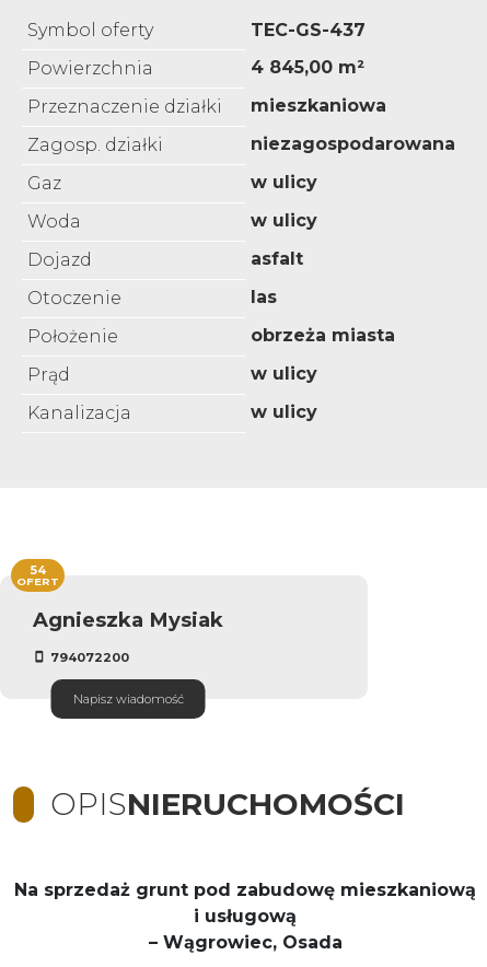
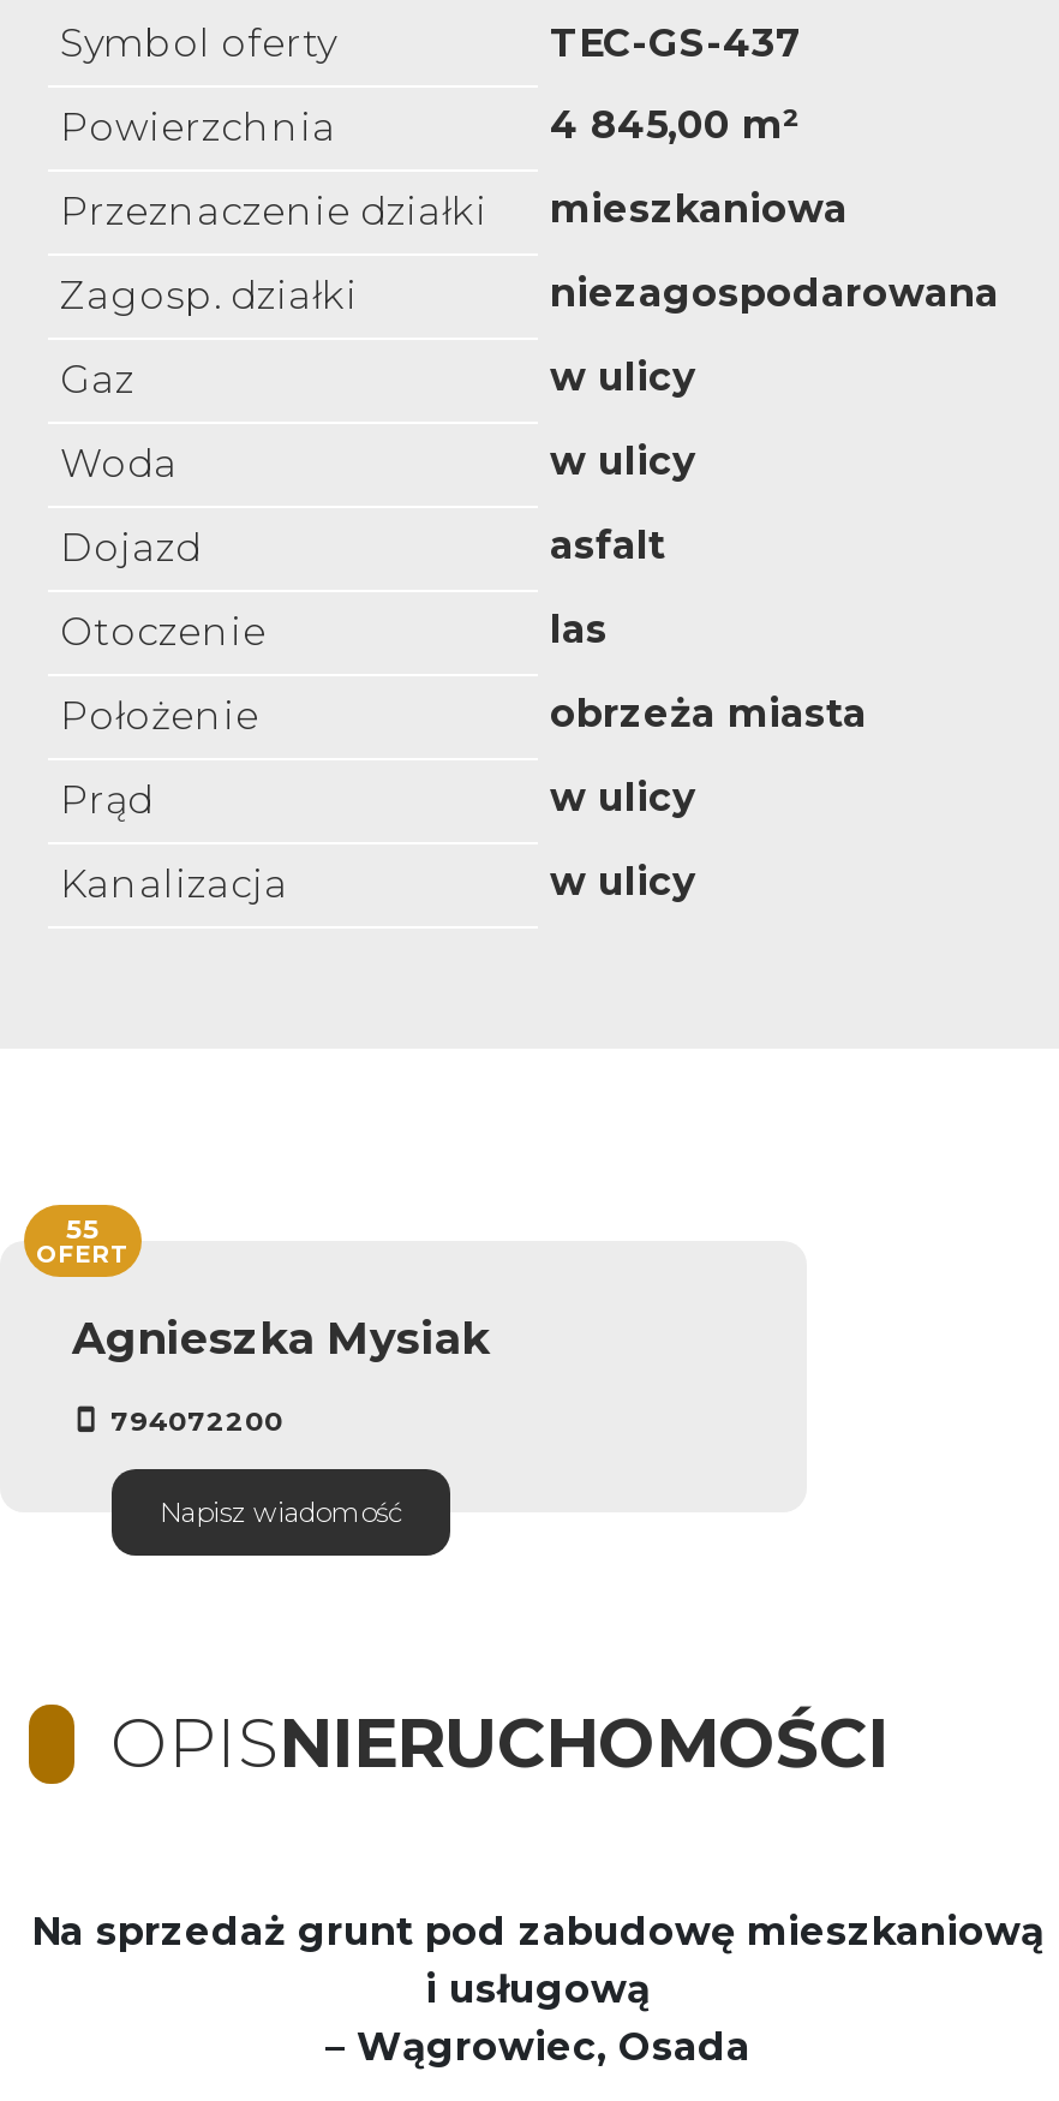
[30,562,46,577] 54 -> [66,1212,100,1245] 55

